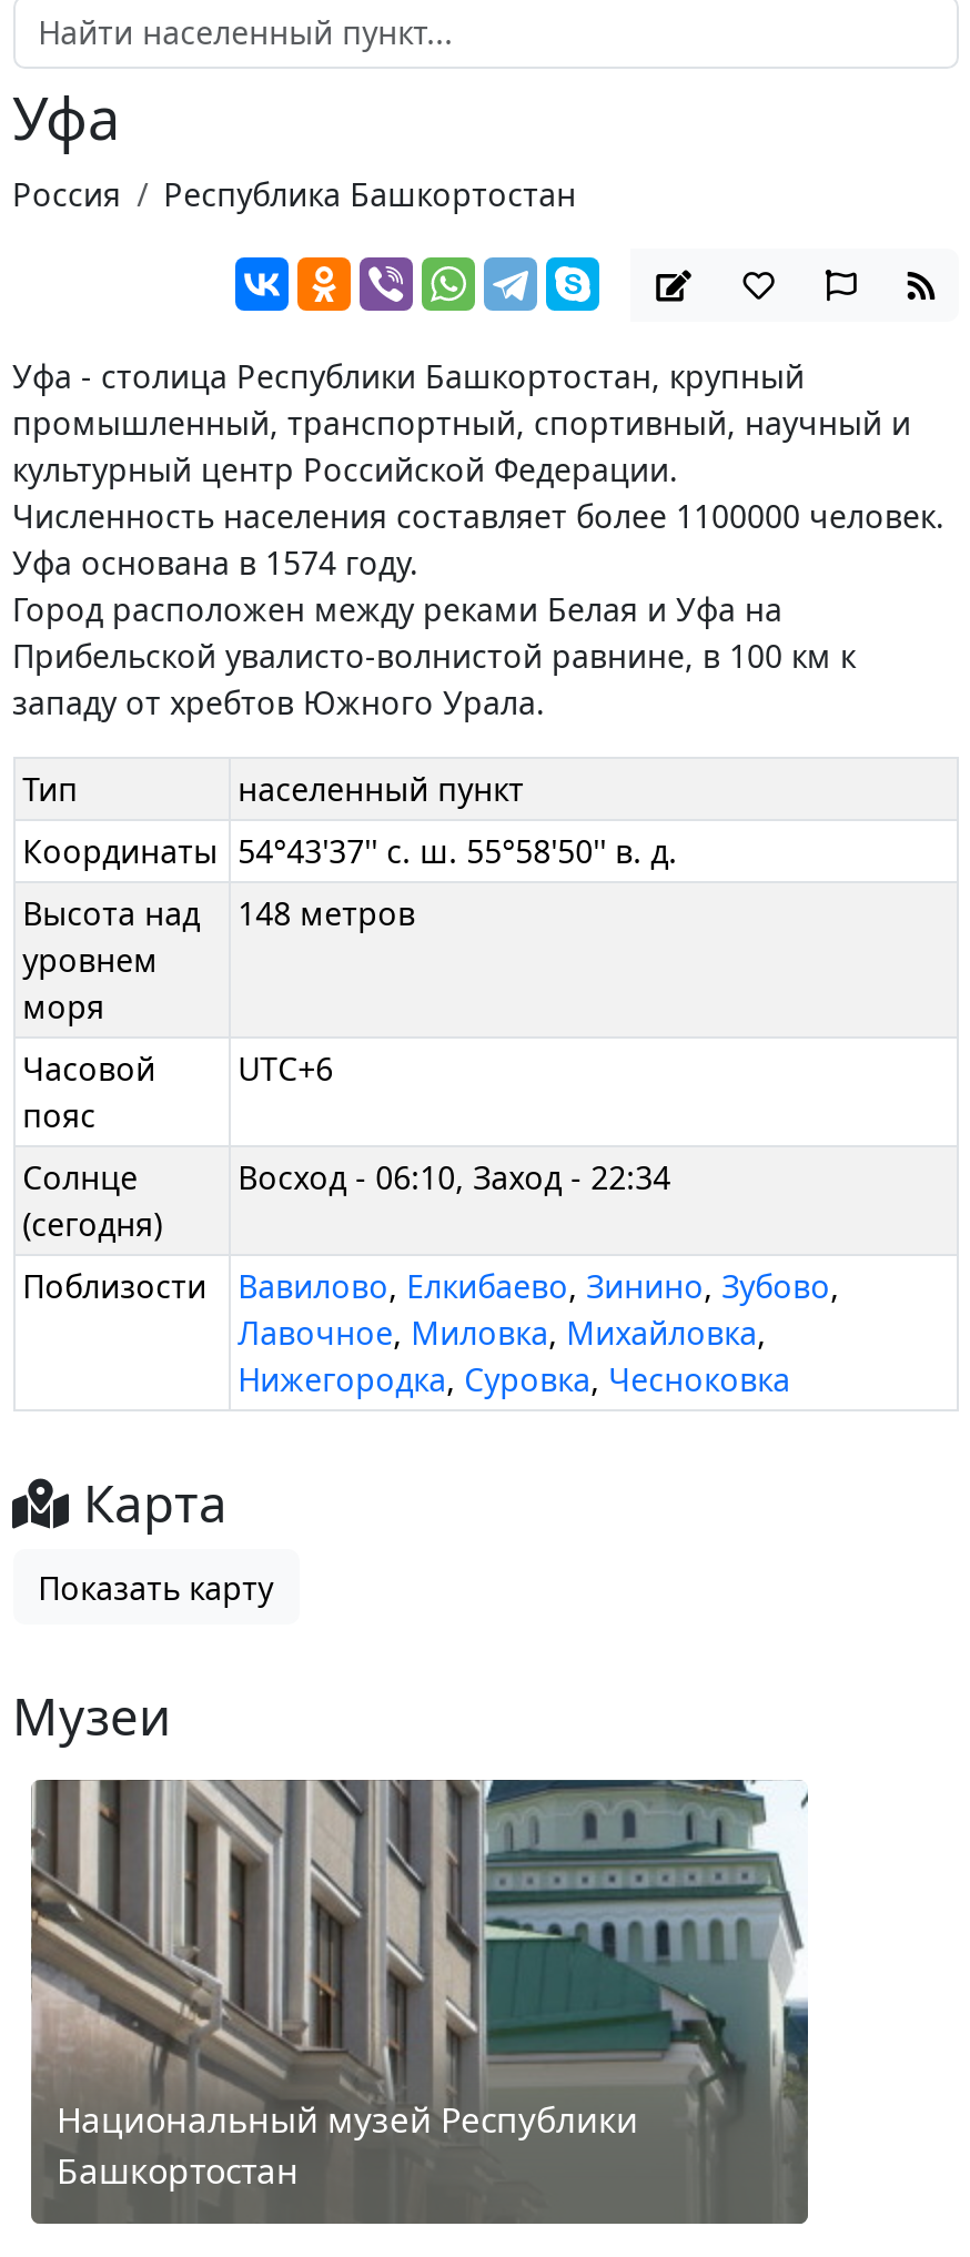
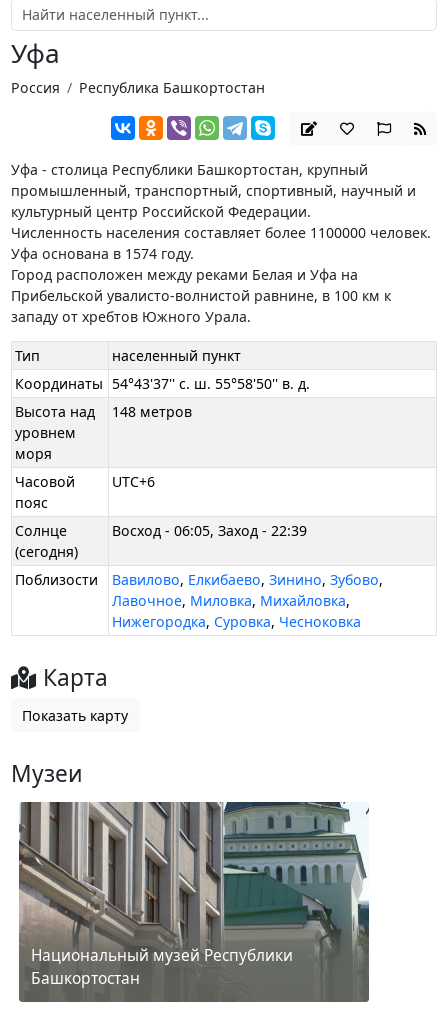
[238,1157,671,1199] Восход - 06:10, Заход - 22:34 -> [112,521,307,540] Восход - 06:05, Заход - 22:39

